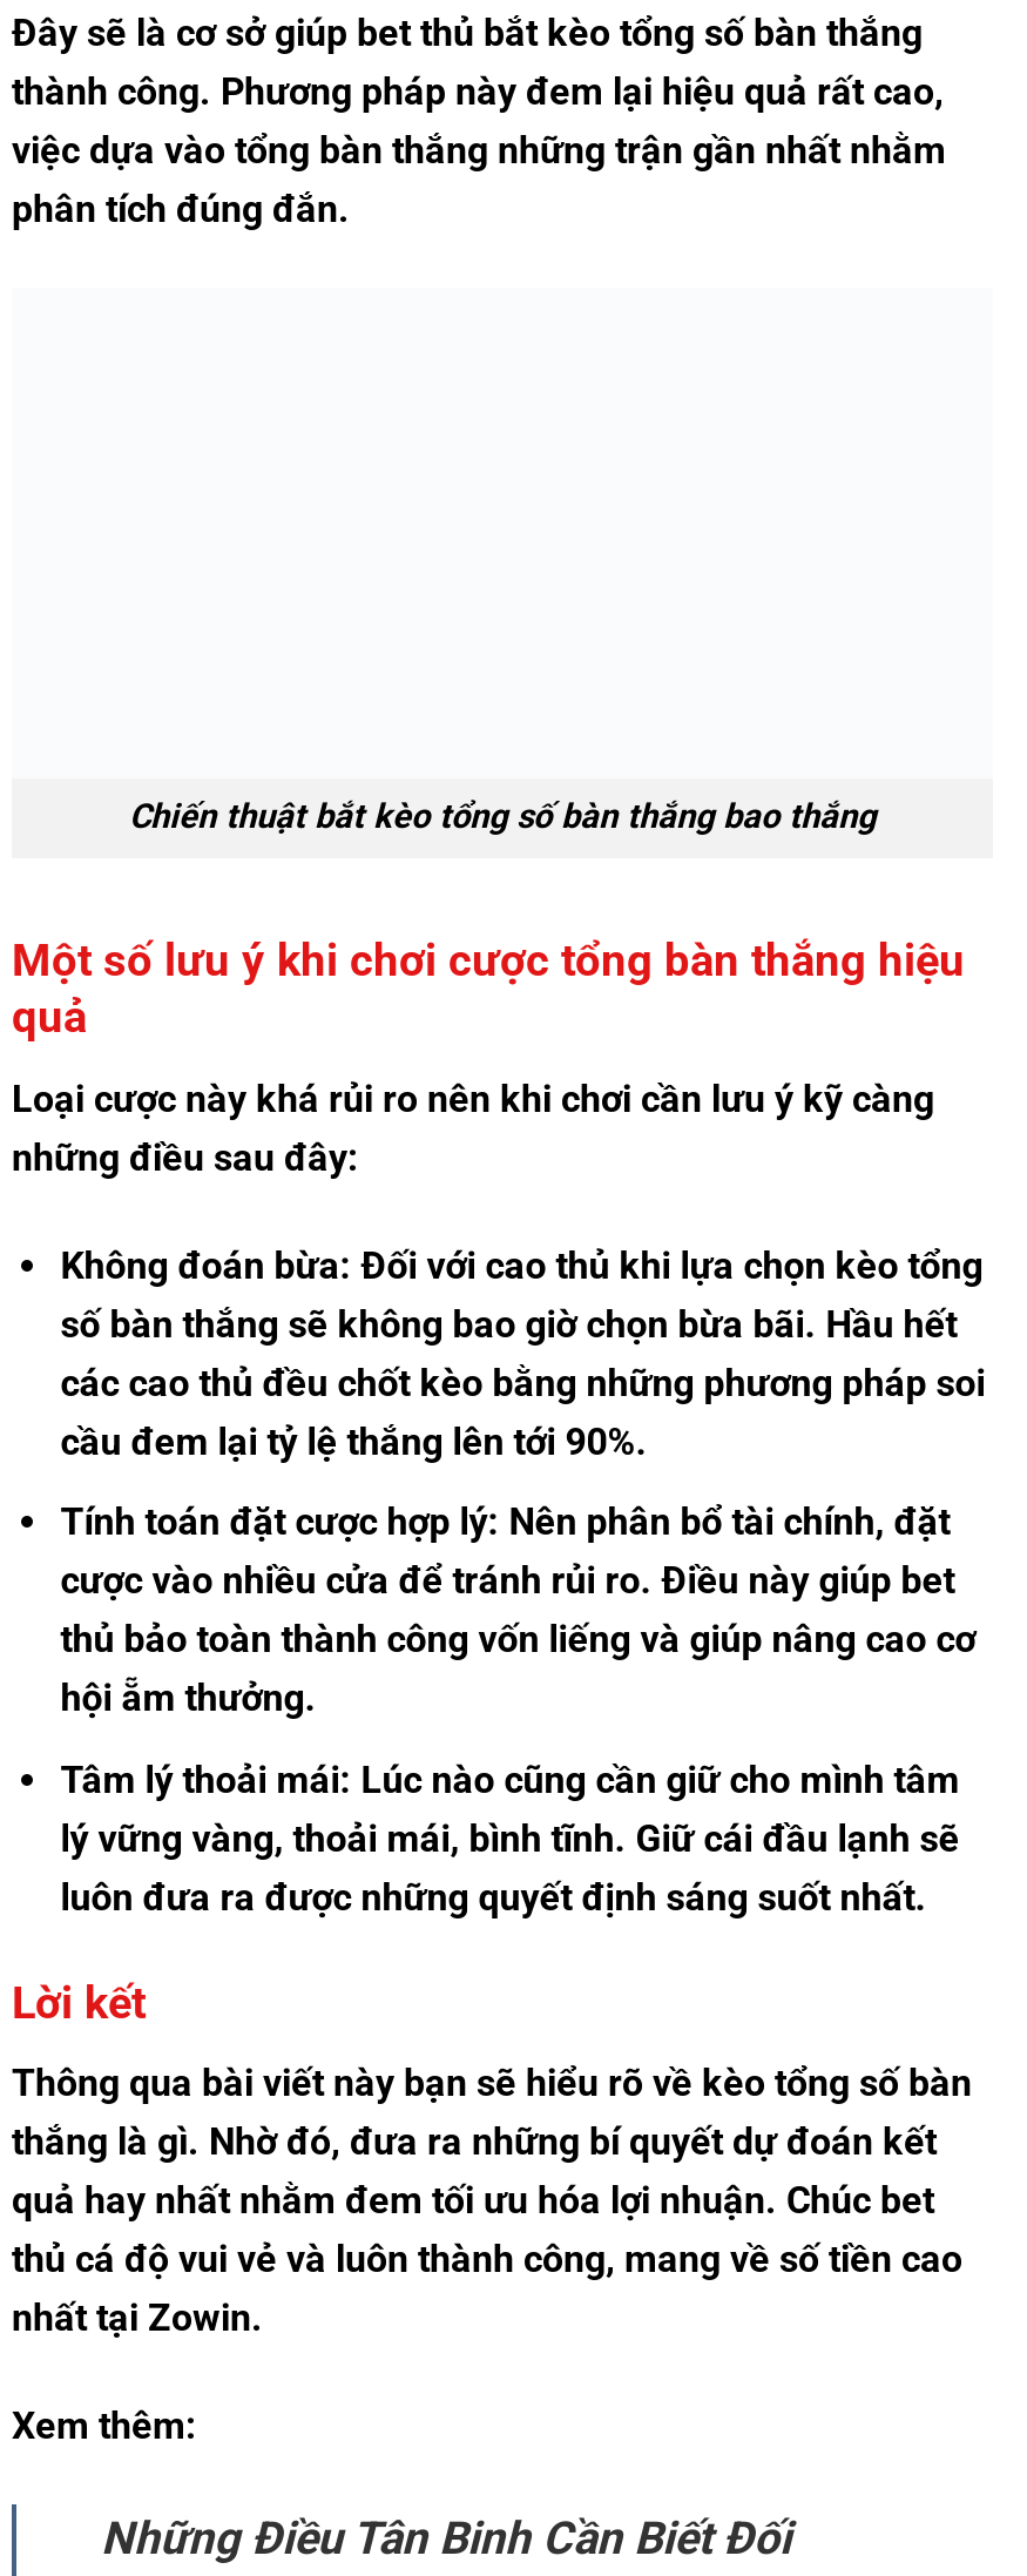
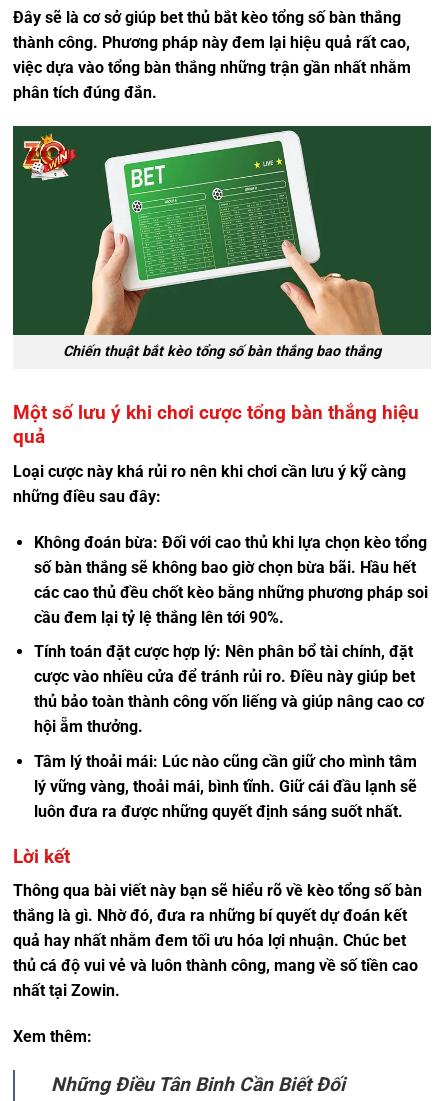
none -> [12,125,432,336] [image]

